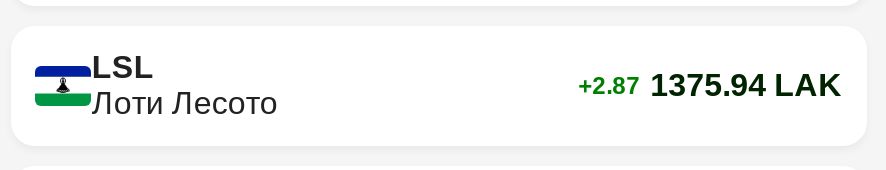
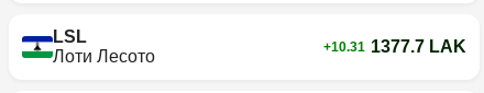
[578,68,842,102] +2.87 1375.94 LAK -> [323,37,466,56] +10.31 1377.7 LAK

